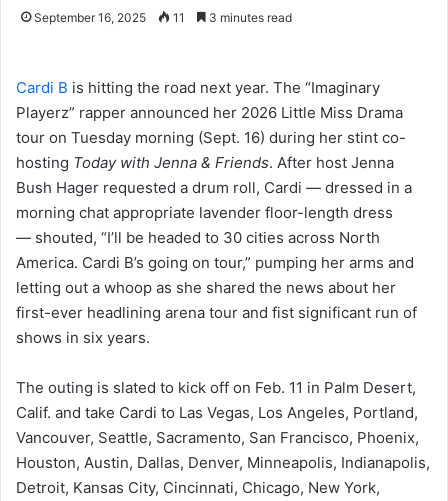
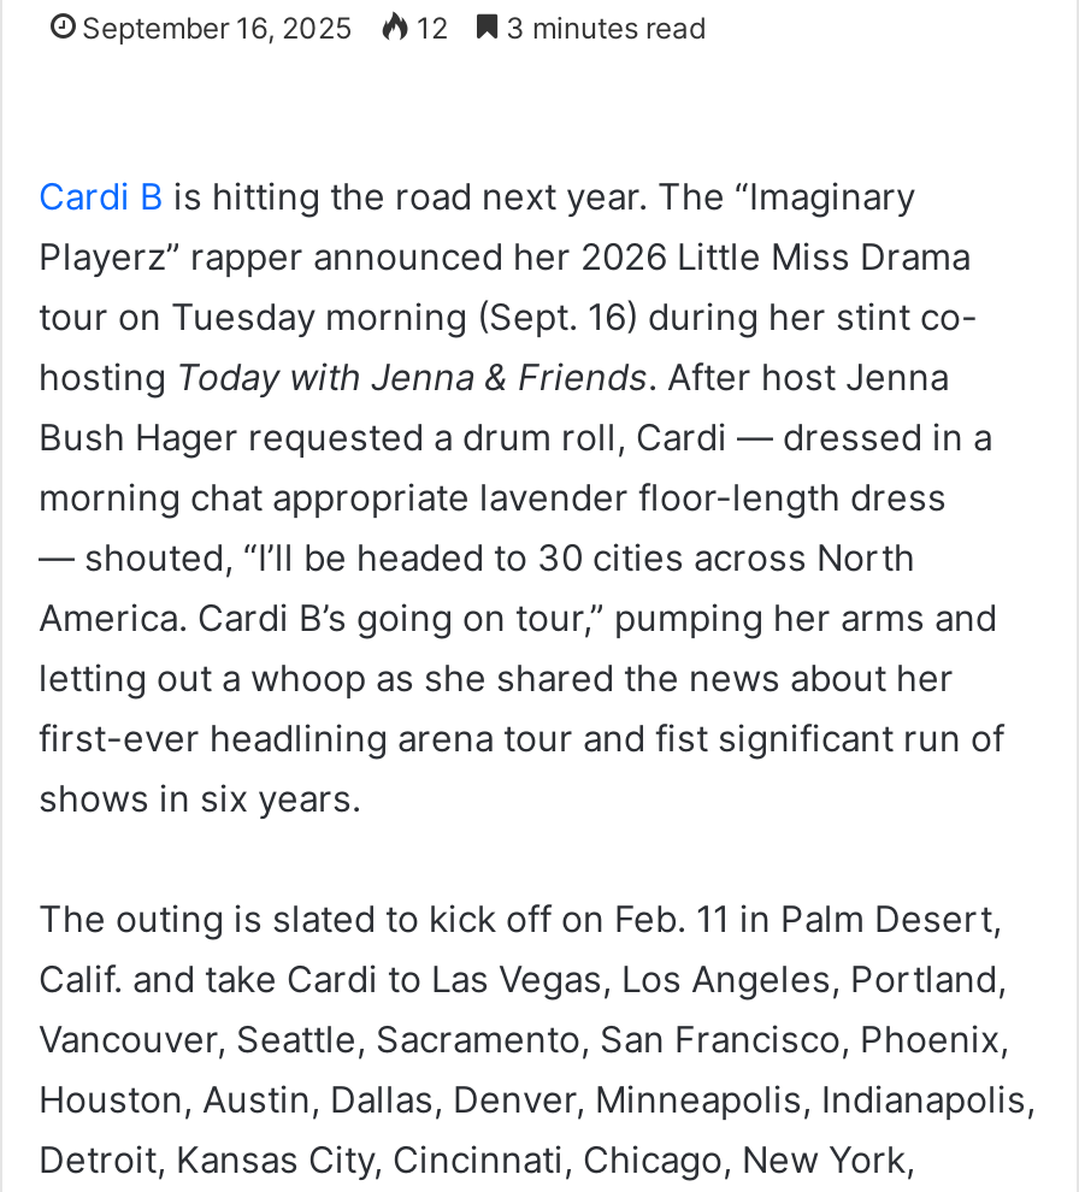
[34,10,292,25] September 16, 2025 11 3 minutes read -> [82,10,706,46] September 16, 2025 12 3 minutes read

